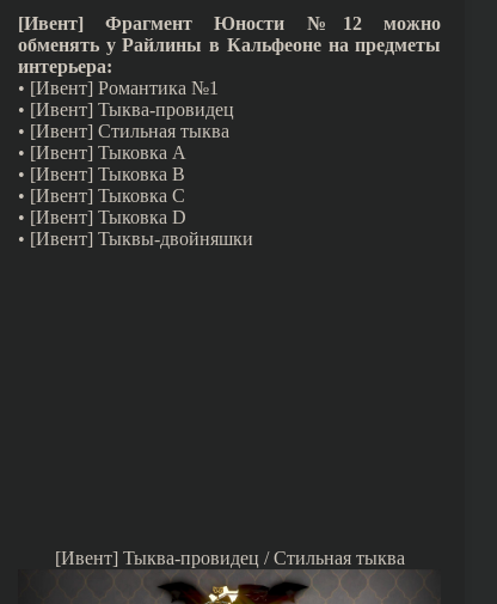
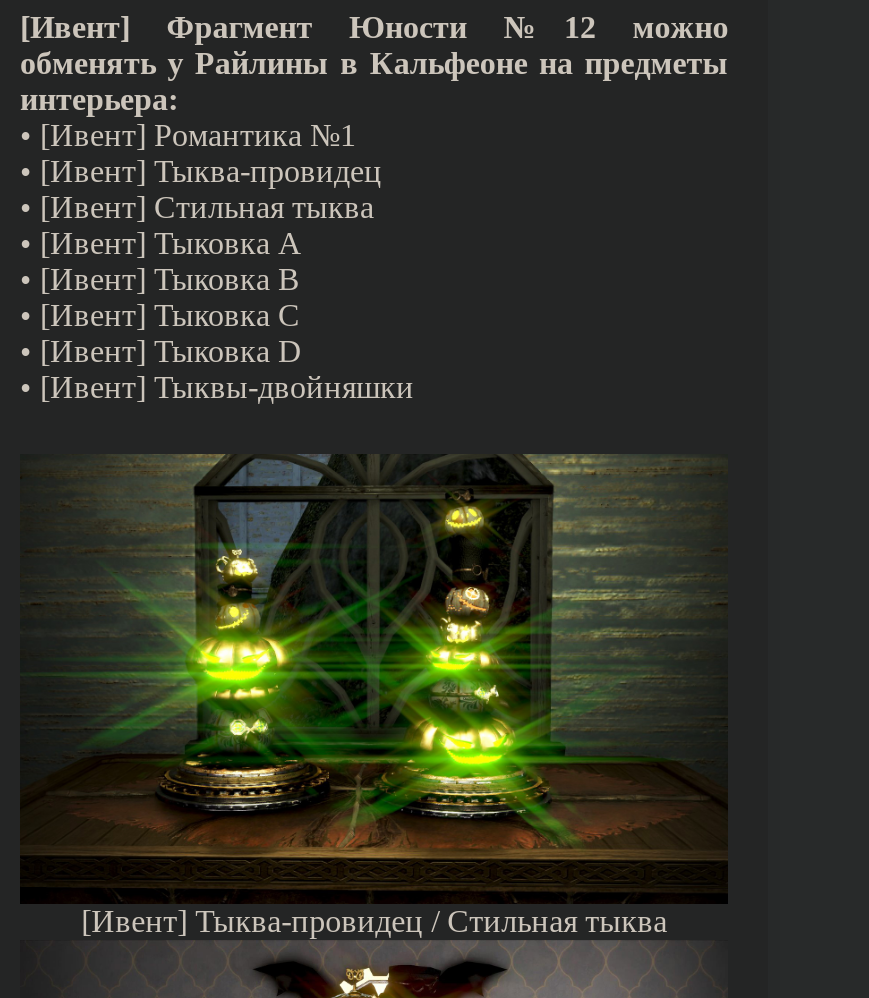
none -> [20,454,728,904] [image]

